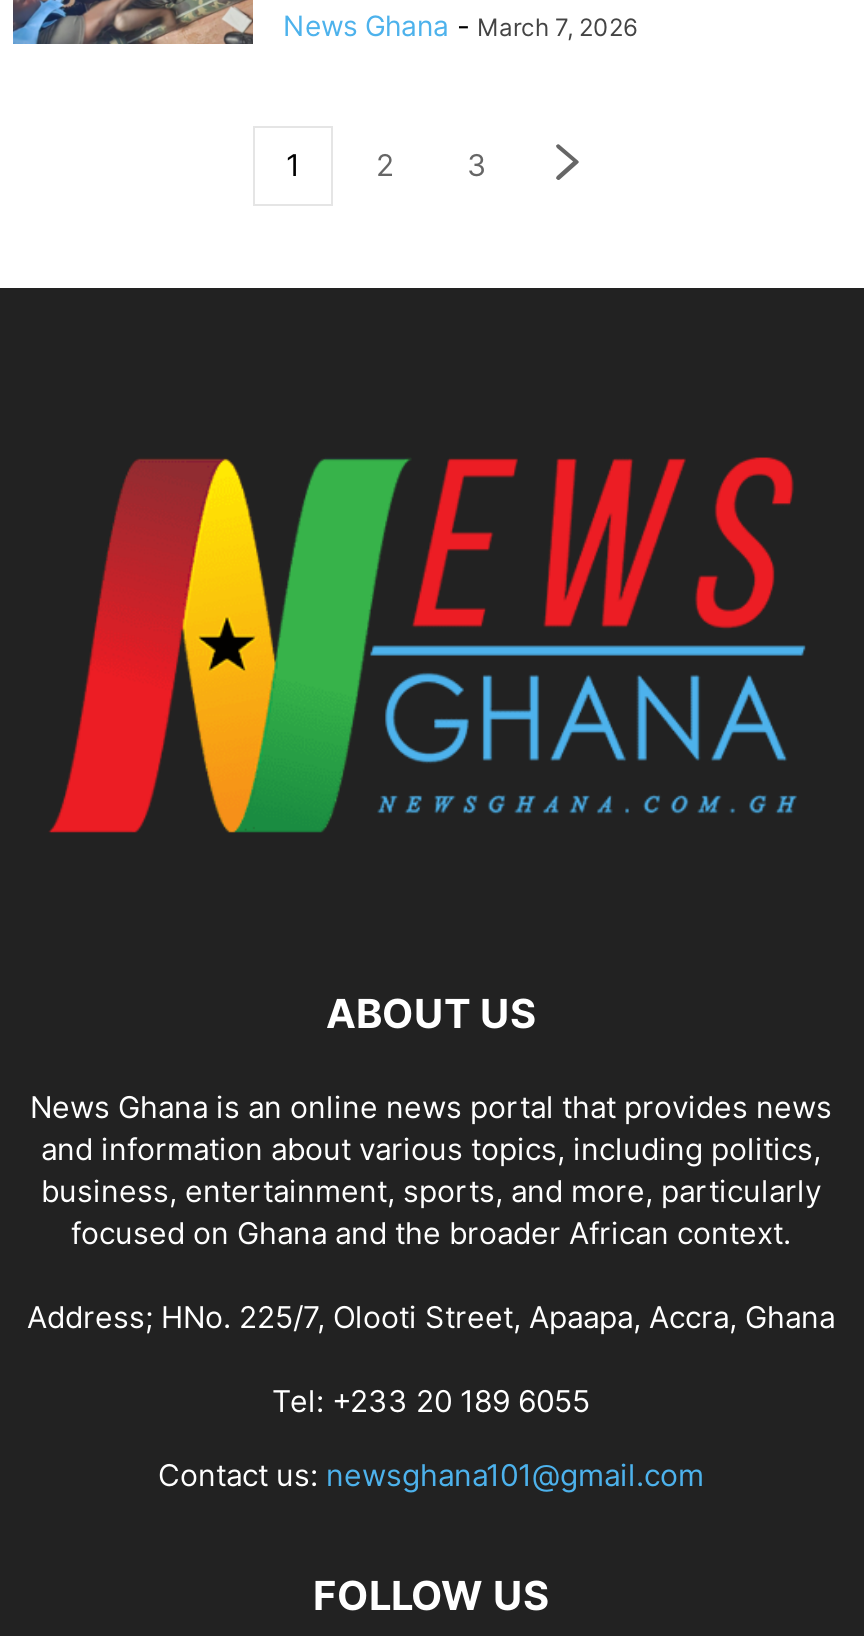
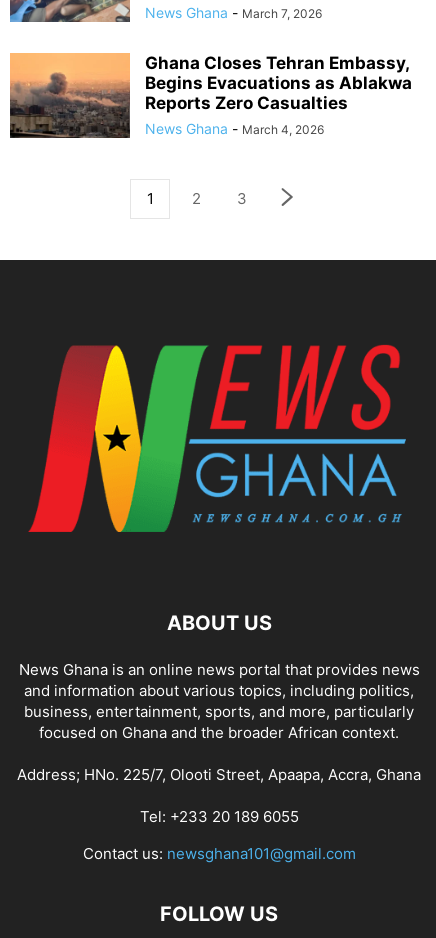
none -> [9,52,412,139] [image] | Ghana Closes Tehran Embassy, | Begins Evacuations as Ablakwa | Reports Zero Casualties | News Ghana - March 4, 2026

